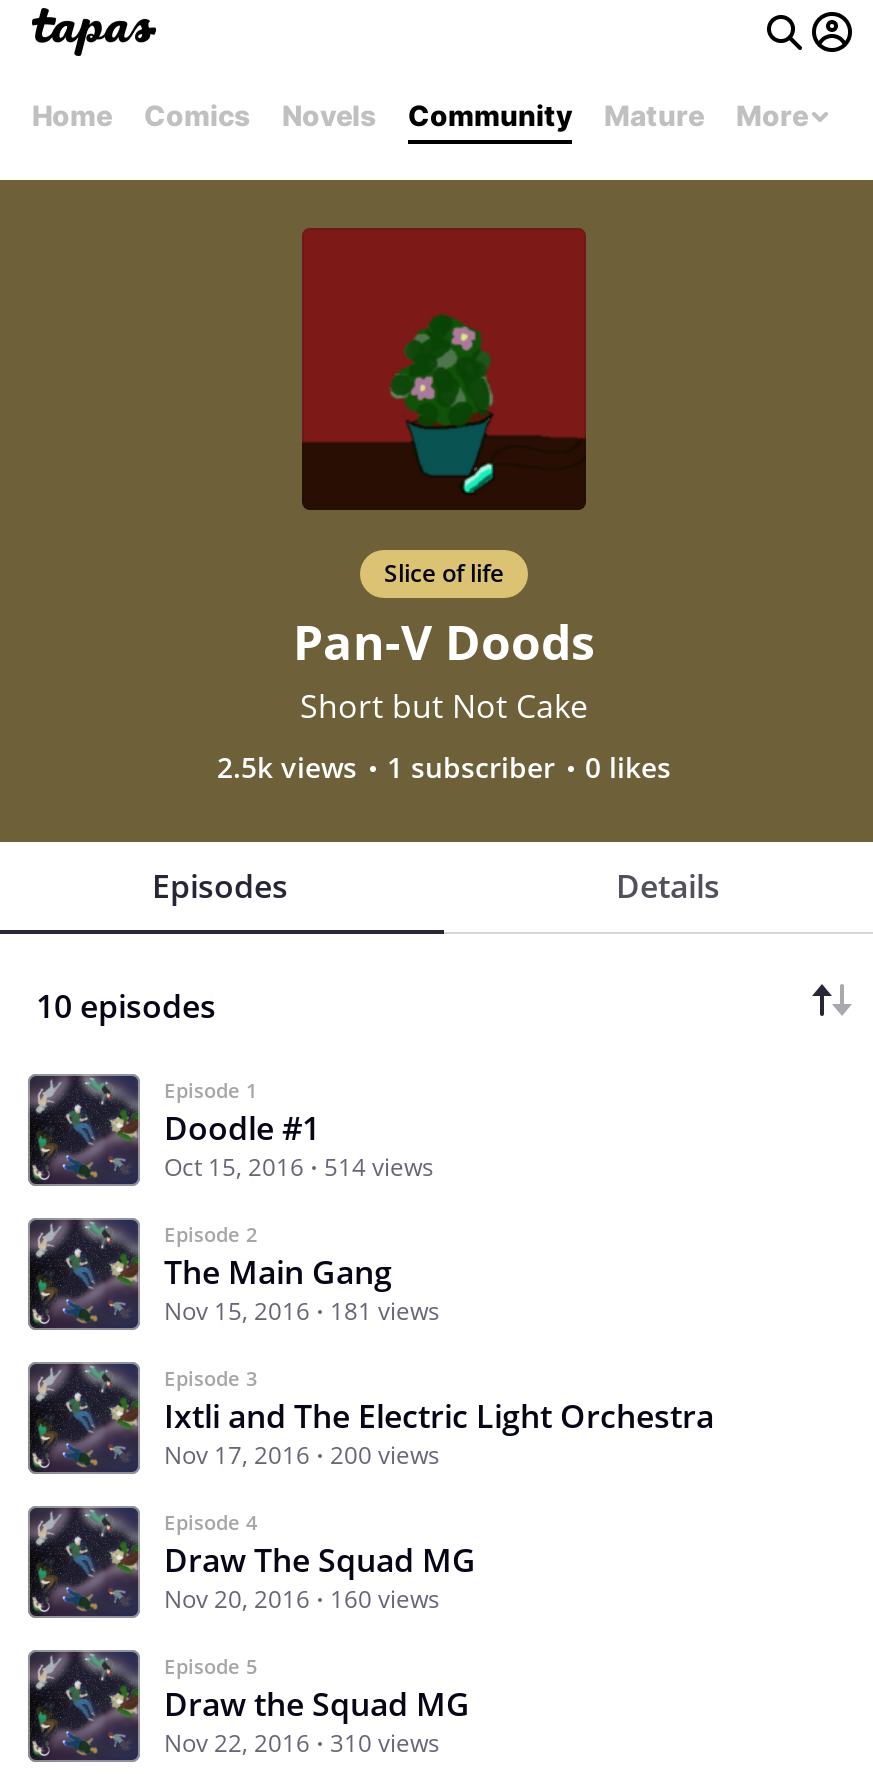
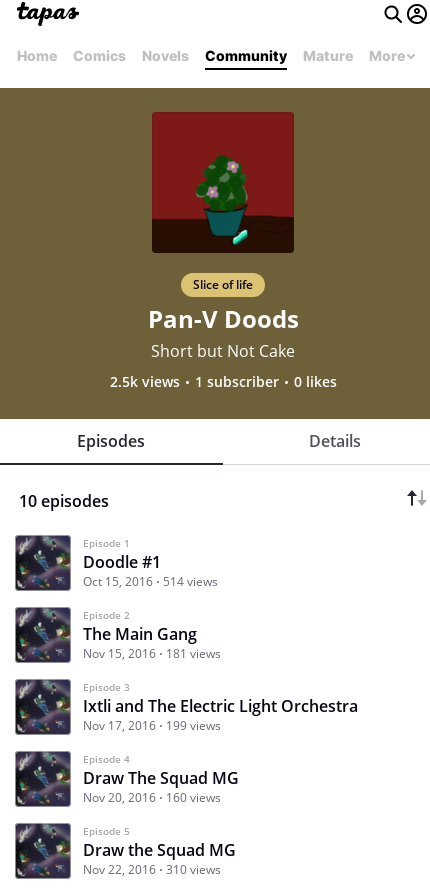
[164,1439,440,1473] Nov 17, 2016 200 views -> [83,717,221,734] Nov 17, 2016 199 views

